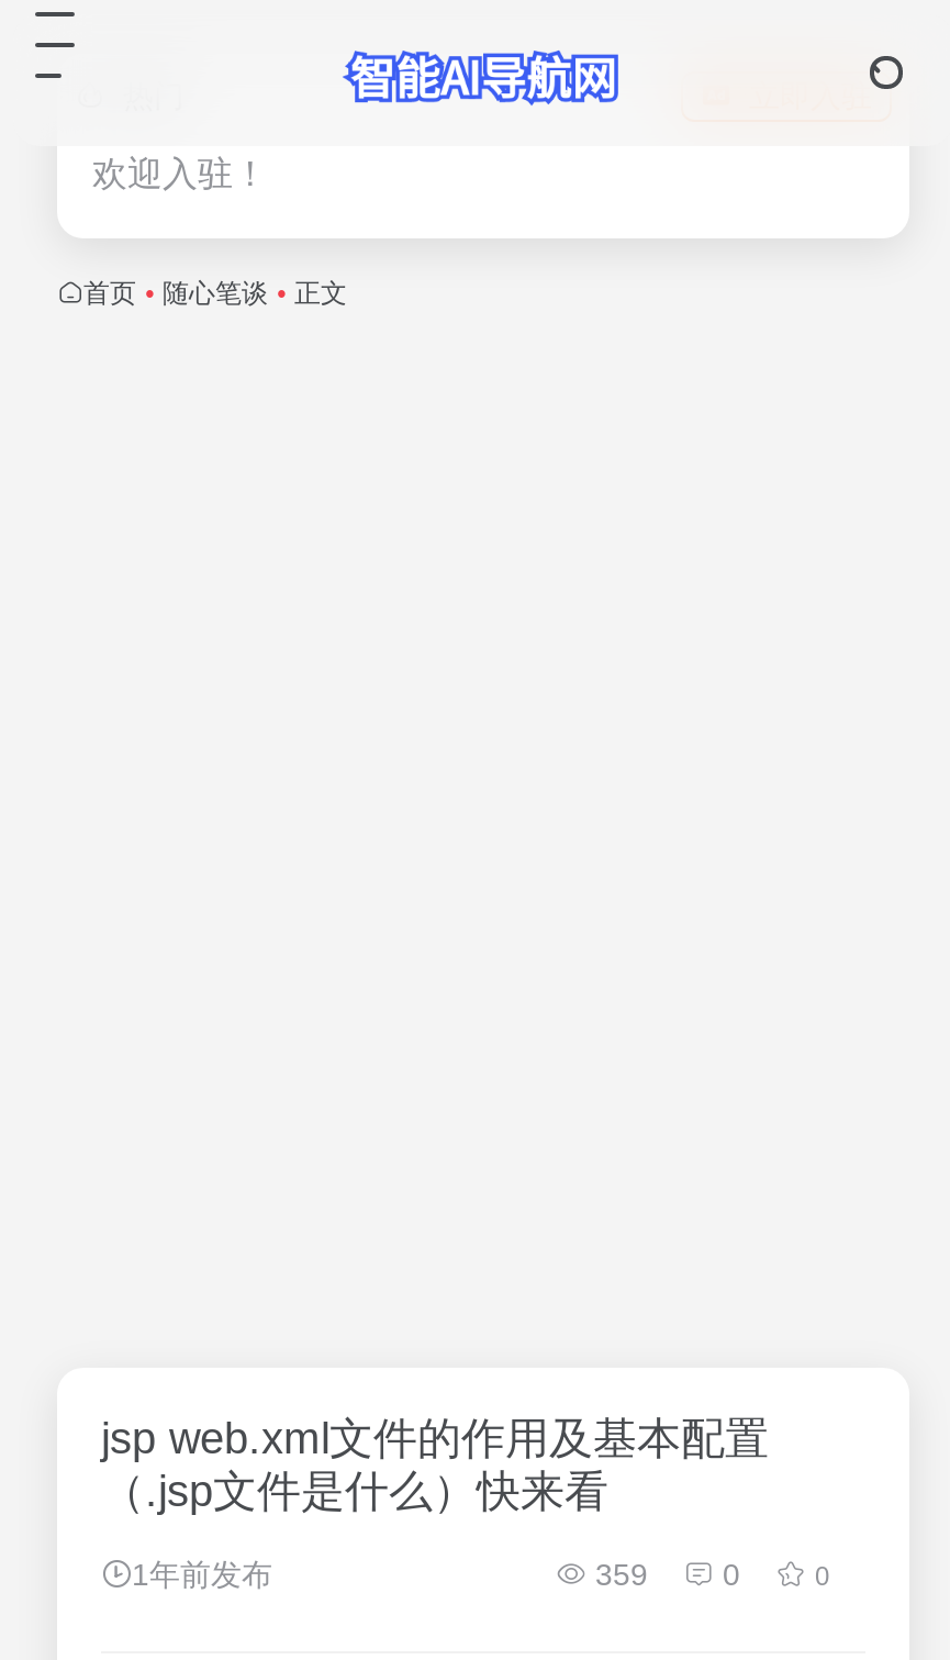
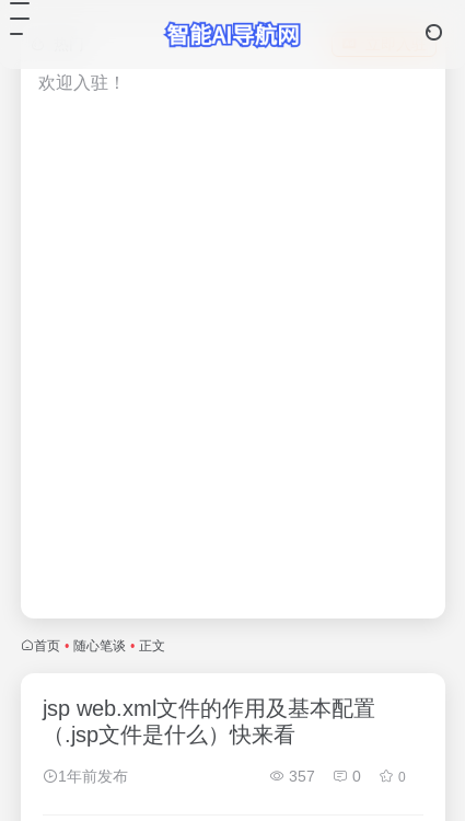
moved [83,278,347,309] -> [34,638,165,654]: 首页 • 随心笔谈 • 正文
[586,1557,740,1592] 359 0 -> [284,767,361,785] 357 0

